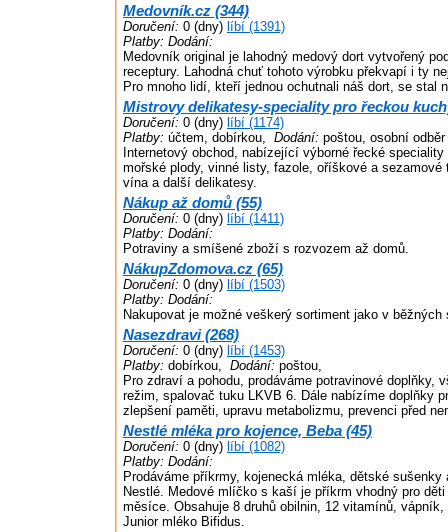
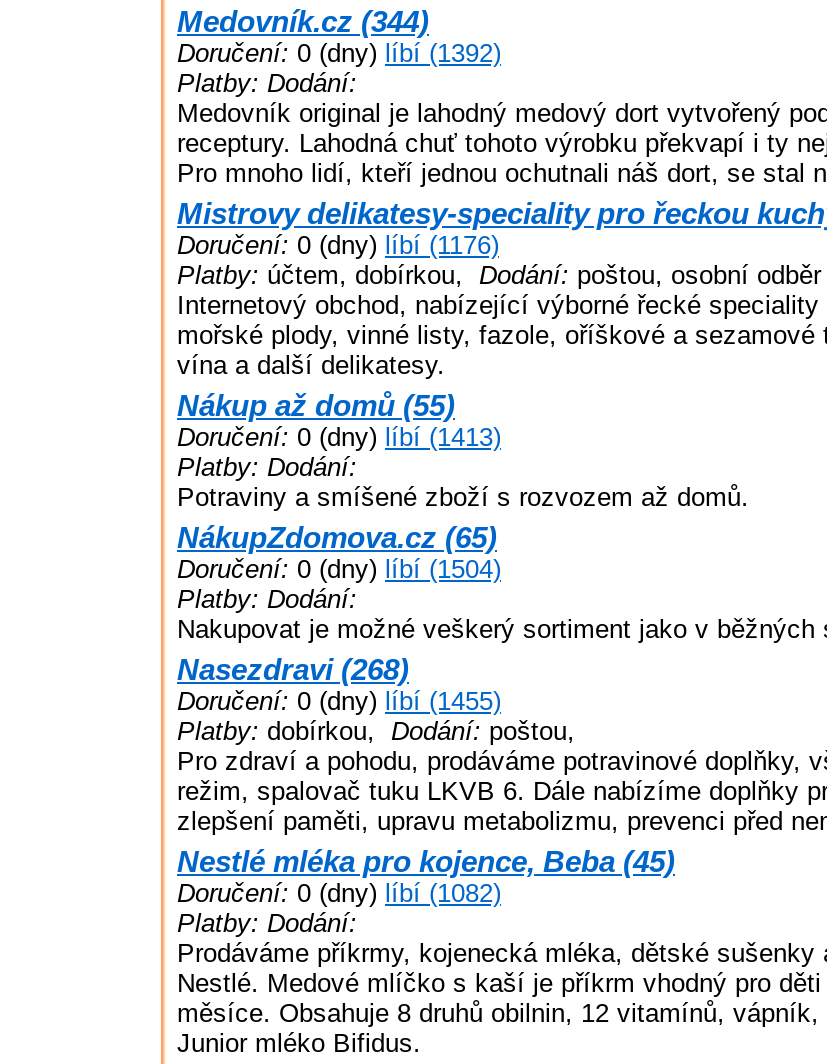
[123,19,285,34] Doručení: 0 (dny) líbí (1391) -> [177,38,501,68] Doručení: 0 (dny) líbí (1392)
[123,115,284,130] Doručení: 0 (dny) líbí (1174) -> [177,230,499,260] Doručení: 0 (dny) líbí (1176)
[123,211,284,226] Doručení: 0 (dny) líbí (1411) -> [177,422,501,452] Doručení: 0 (dny) líbí (1413)
[123,277,285,292] Doručení: 0 (dny) líbí (1503) -> [177,554,501,584] Doručení: 0 (dny) líbí (1504)
[123,343,285,358] Doručení: 0 (dny) líbí (1453) -> [177,686,501,716] Doručení: 0 (dny) líbí (1455)

